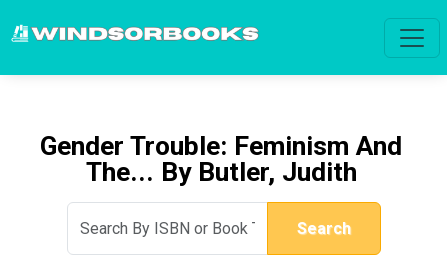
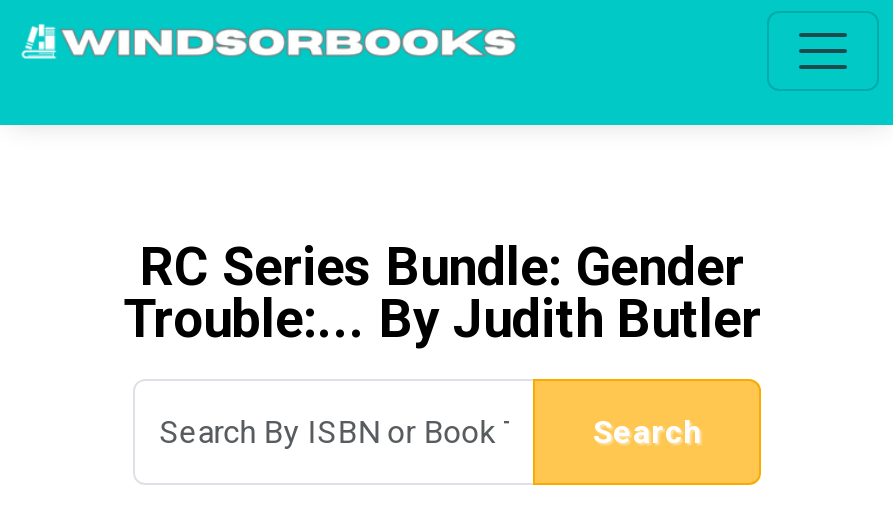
[40,131,402,187] Gender Trouble: Feminism And | The... By Butler, Judith -> [123,237,761,349] RC Series Bundle: Gender | Trouble:... By Judith Butler

